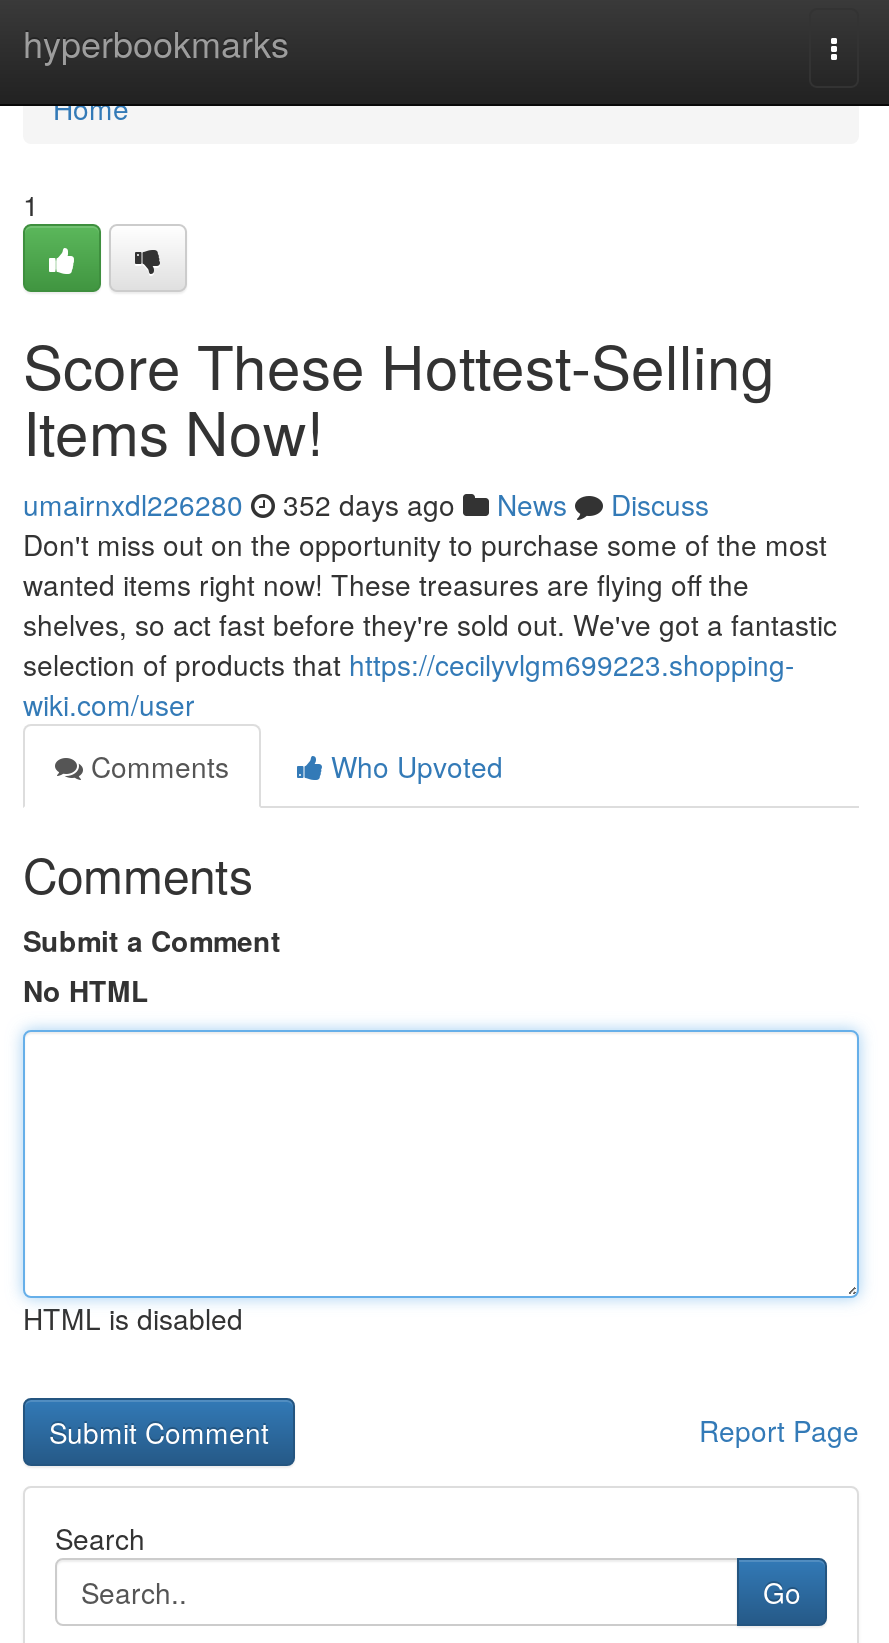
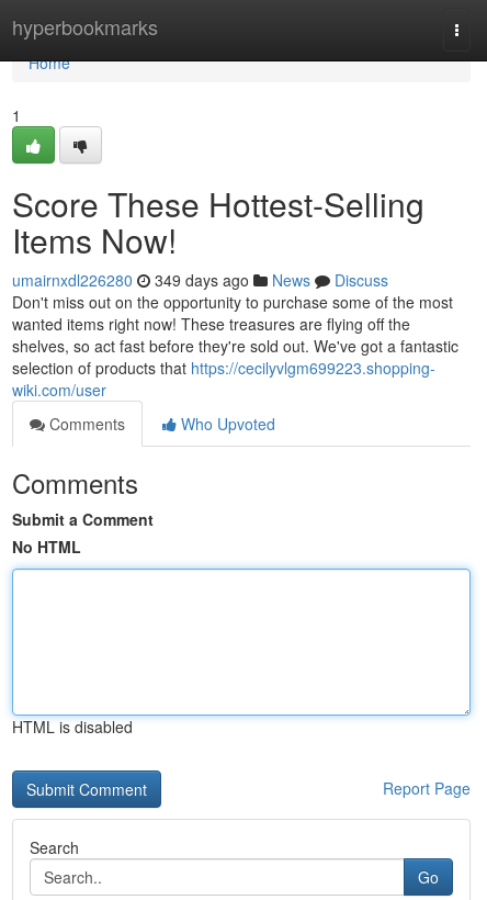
[23,484,709,524] umairnxdl226280 352 days ago News Discuss -> [12,269,388,291] umairnxdl226280 349 days ago News Discuss

